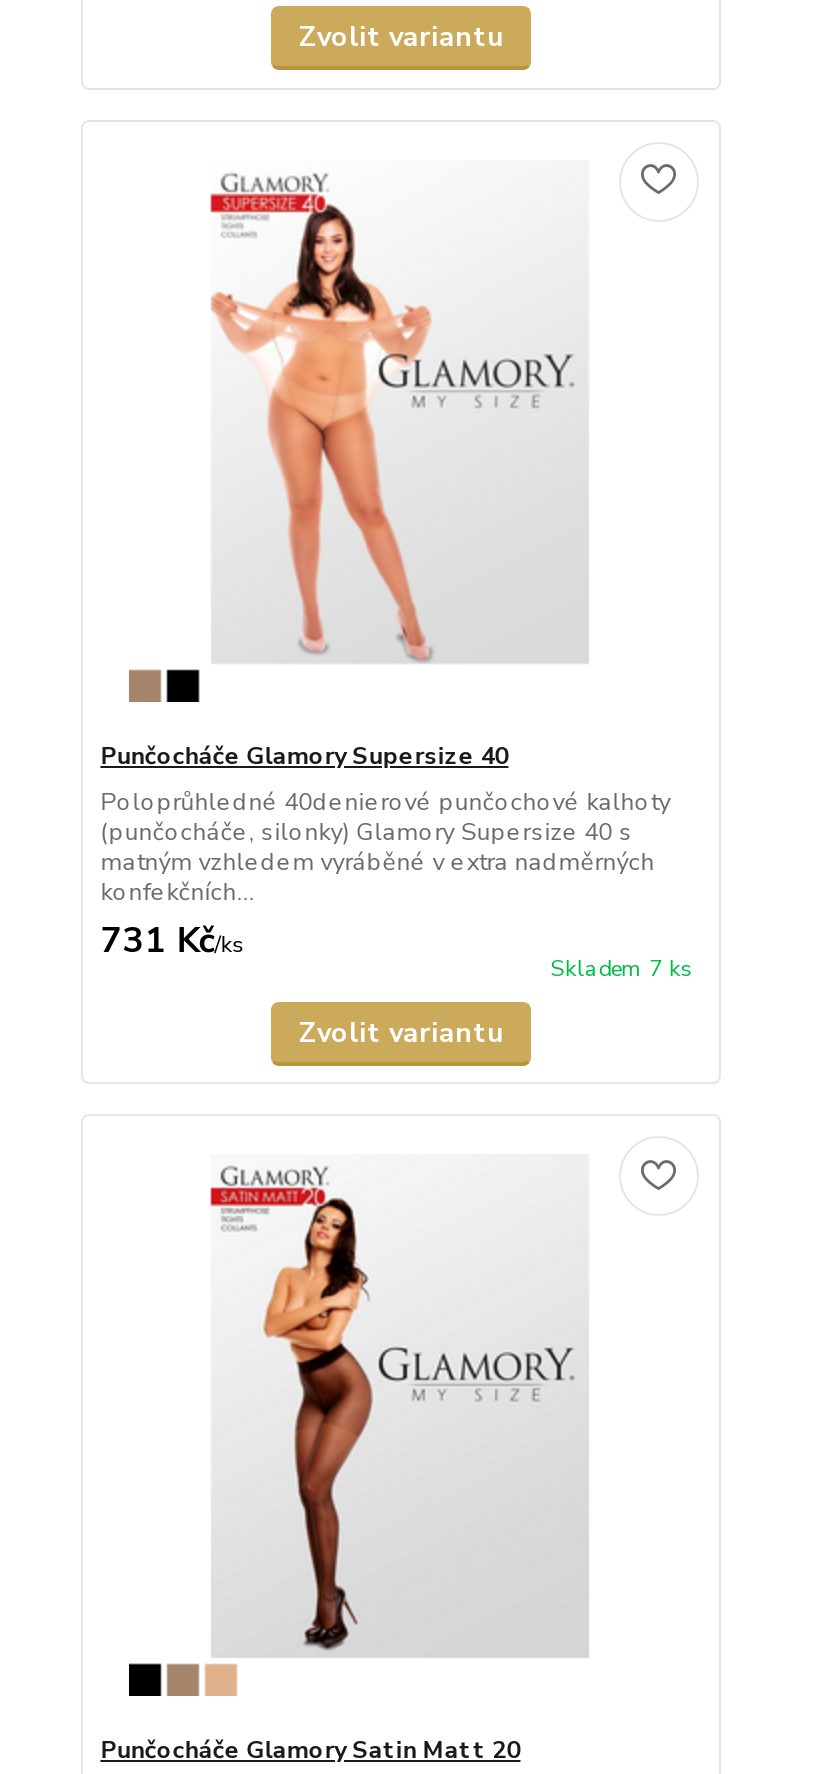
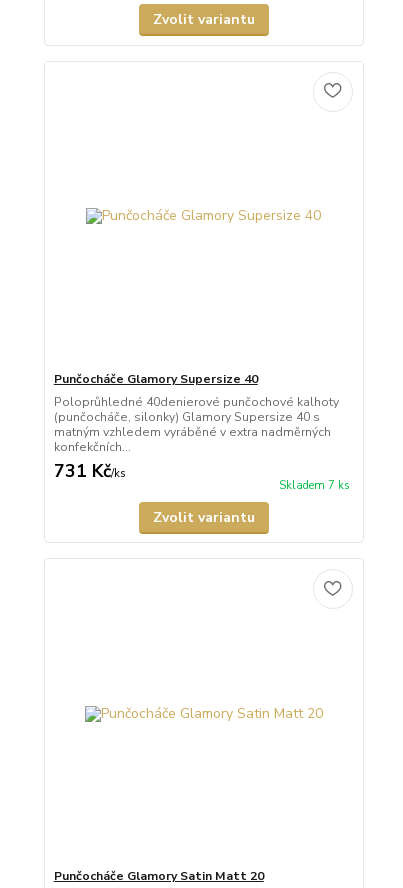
[127,172,591,704] [image] -> none
[127,1164,597,1698] [image] -> none

